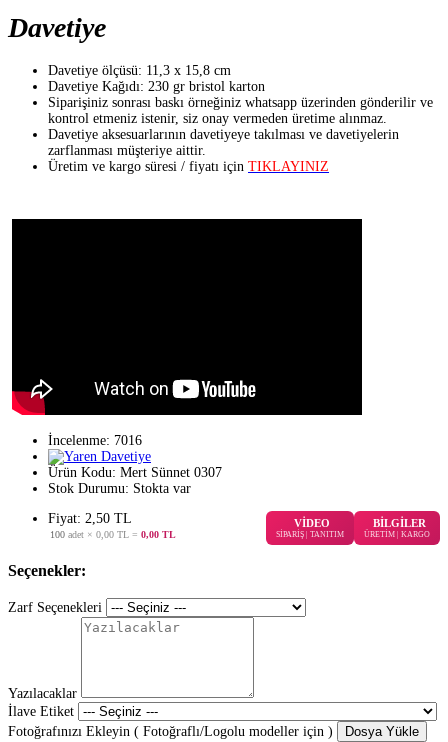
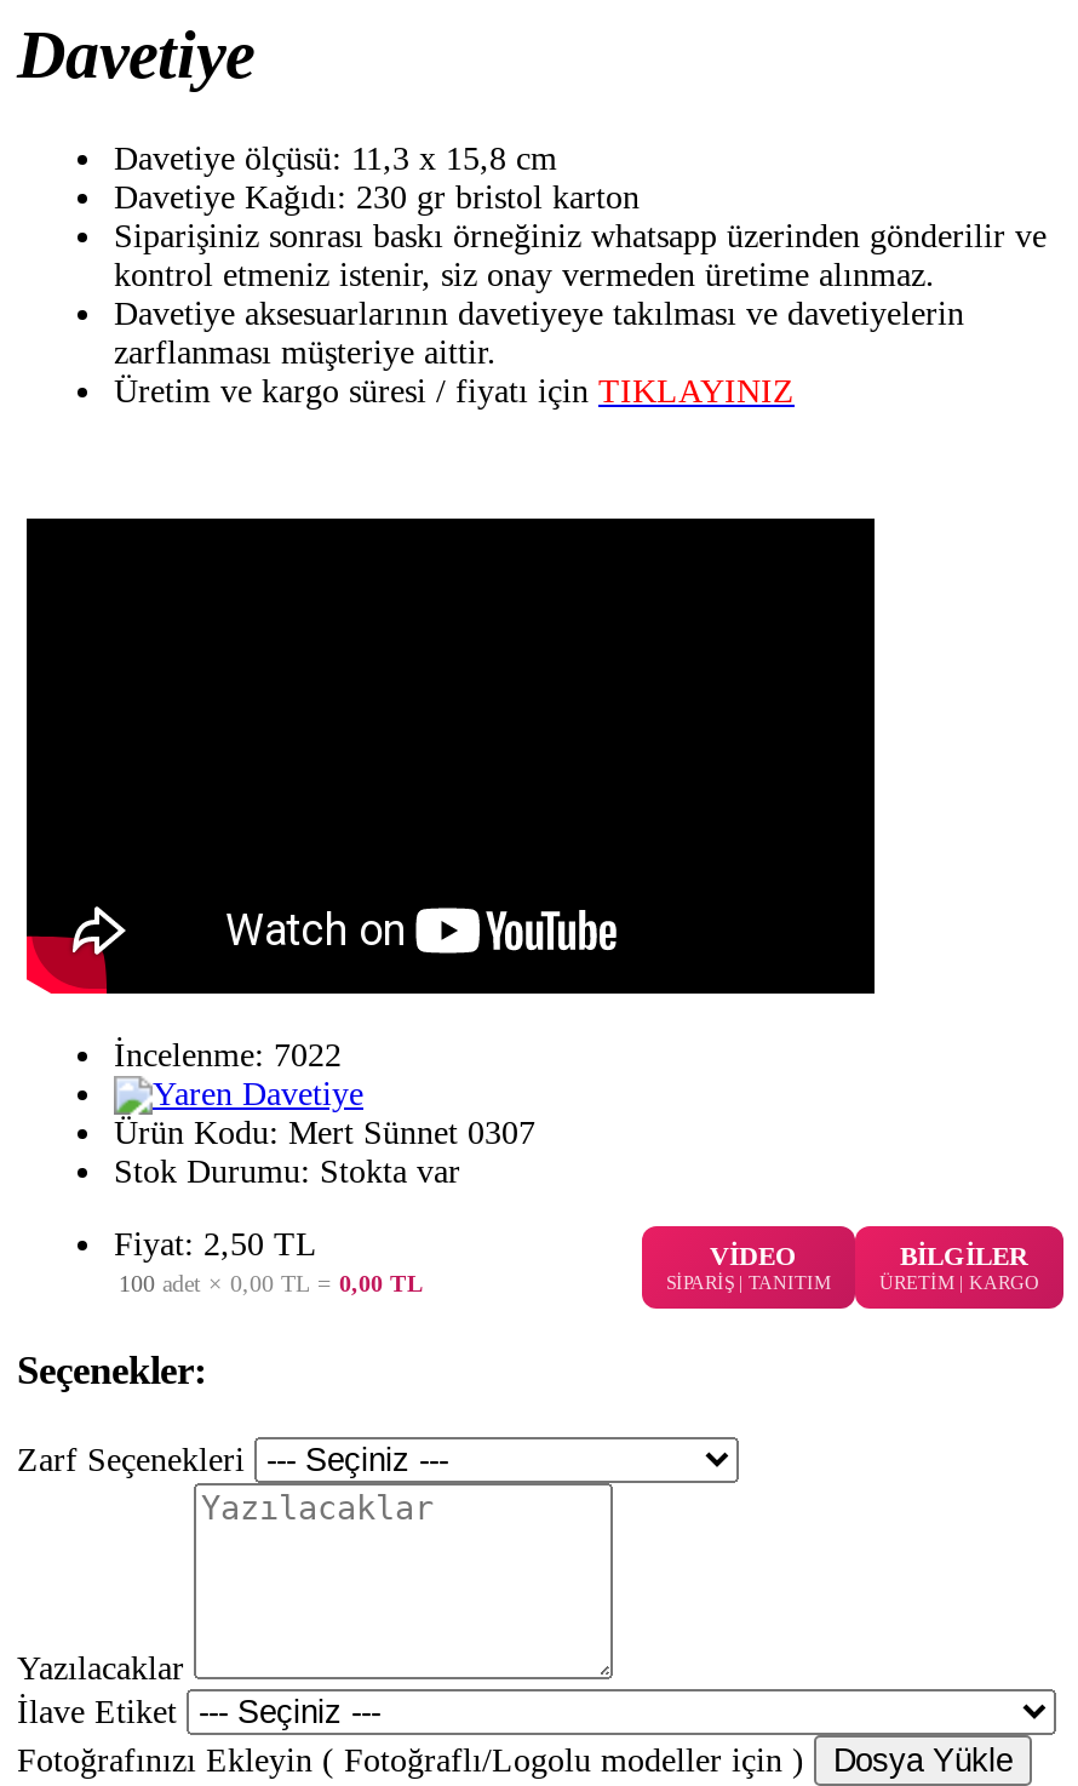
[48,433,142,448] İncelenme: 7016 -> [114,1037,342,1074] İncelenme: 7022

